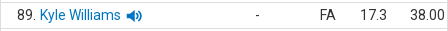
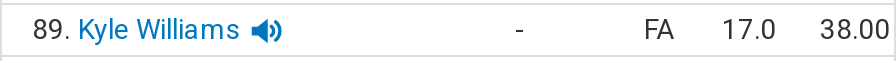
[320,7,445,23] FA 17.3 38.00 -> [644,13,890,45] FA 17.0 38.00

